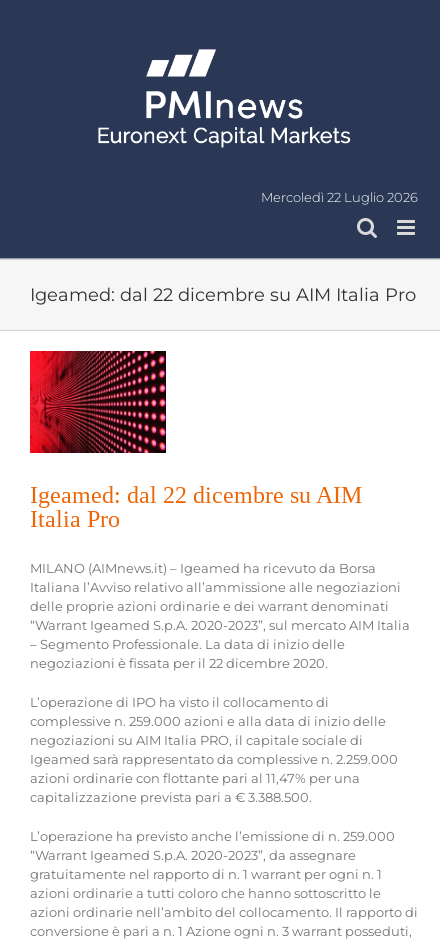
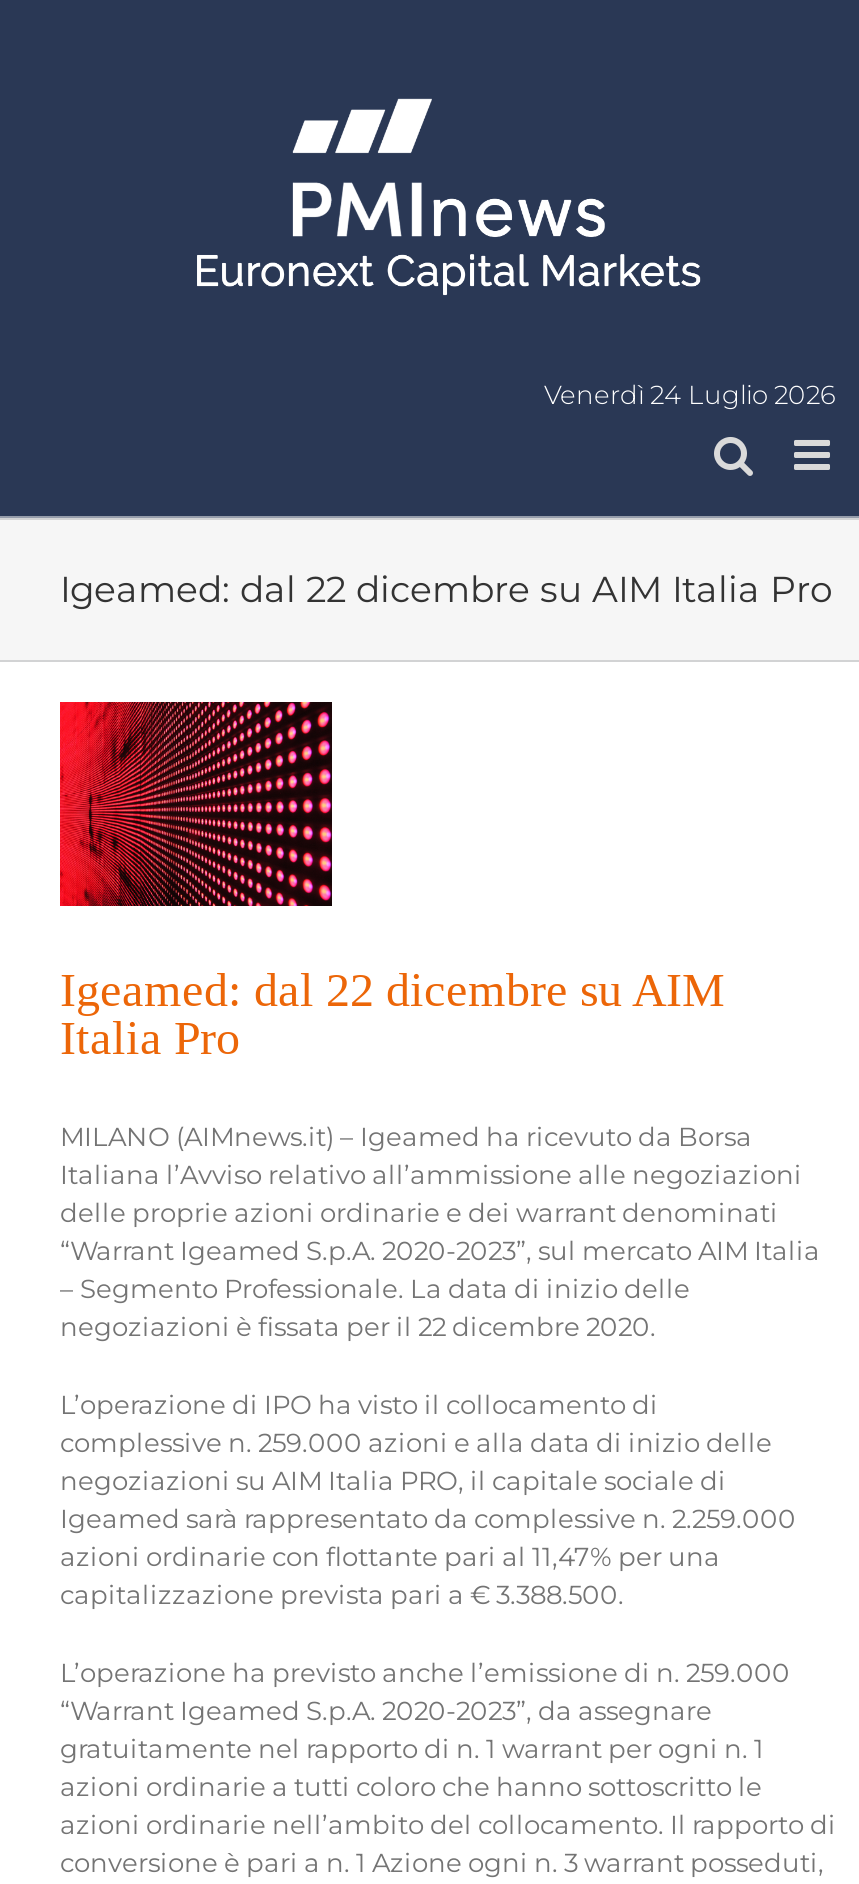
[261,190,418,205] Mercoledì 22 Luglio 2026 -> [544,380,836,410] Venerdì 24 Luglio 2026

